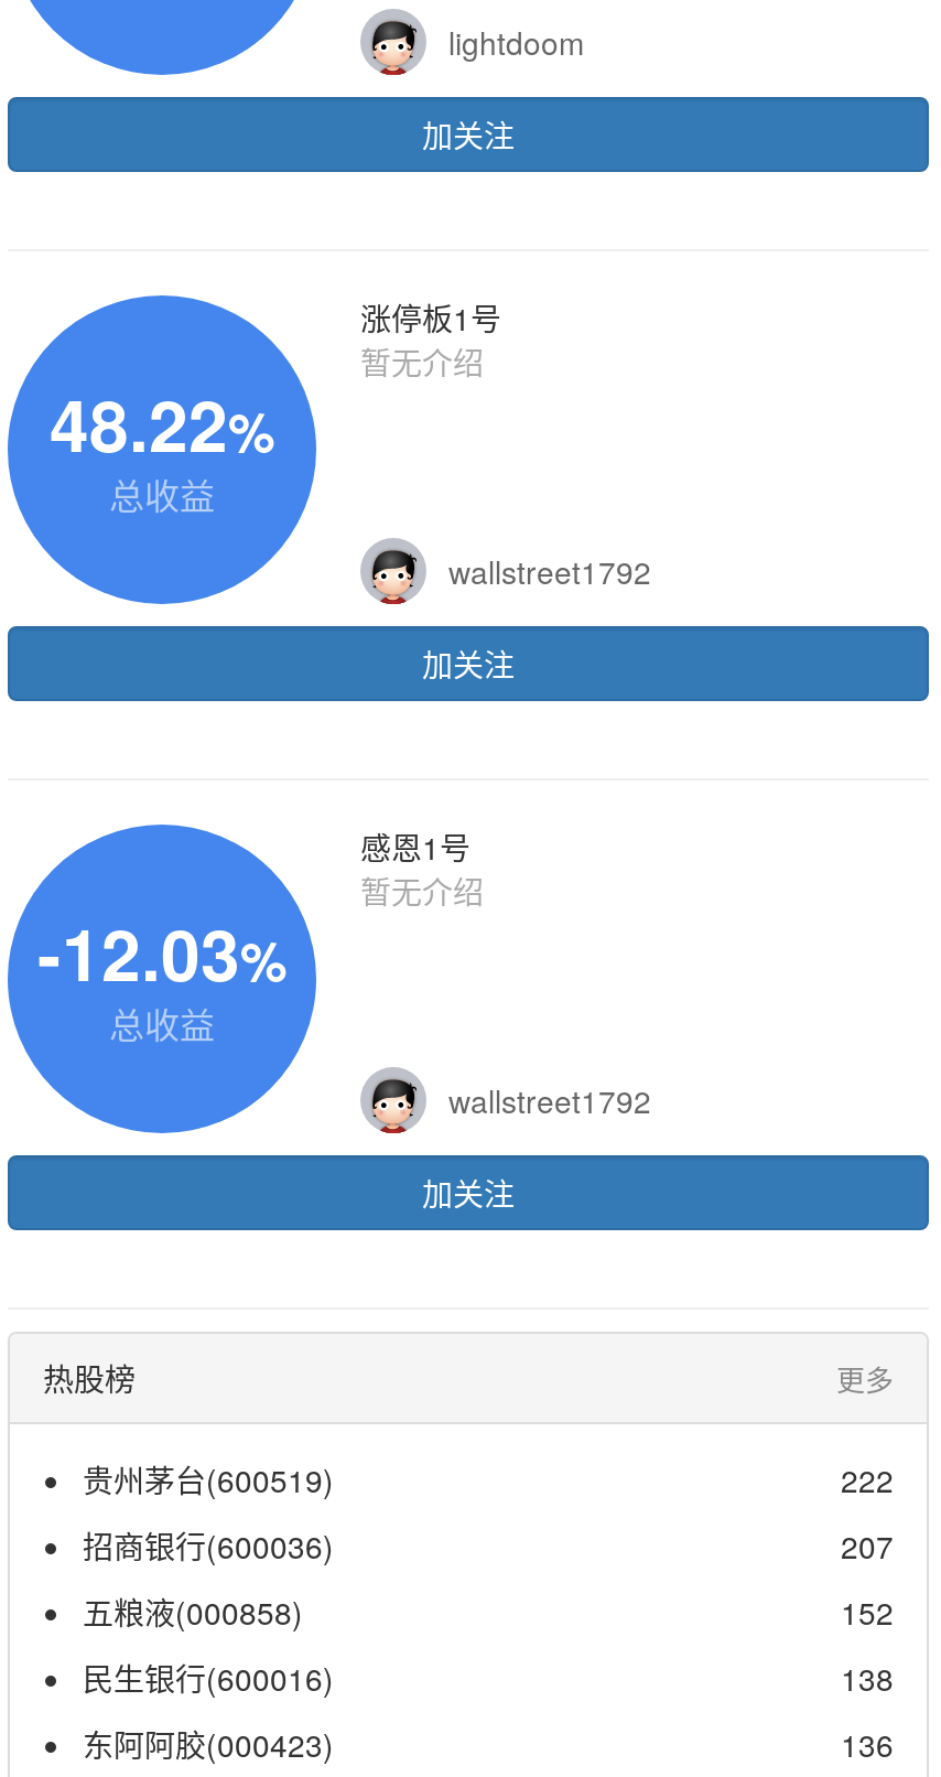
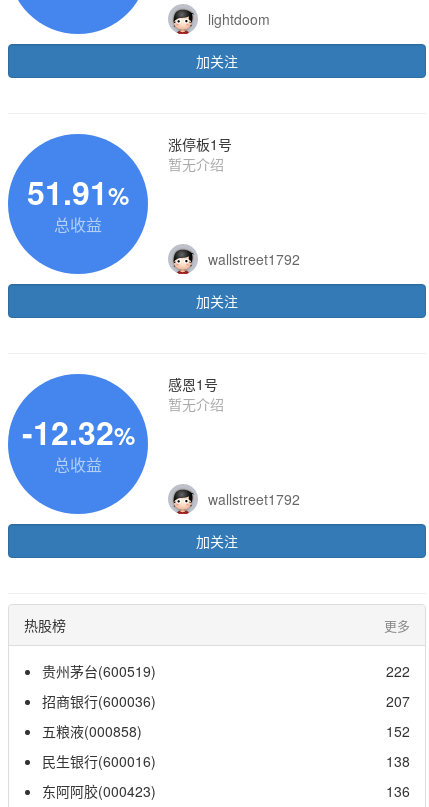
[50,373,274,474] 48.22% -> [27,169,129,215] 51.91%
[37,902,286,1003] -12.03% -> [21,409,134,455] -12.32%

